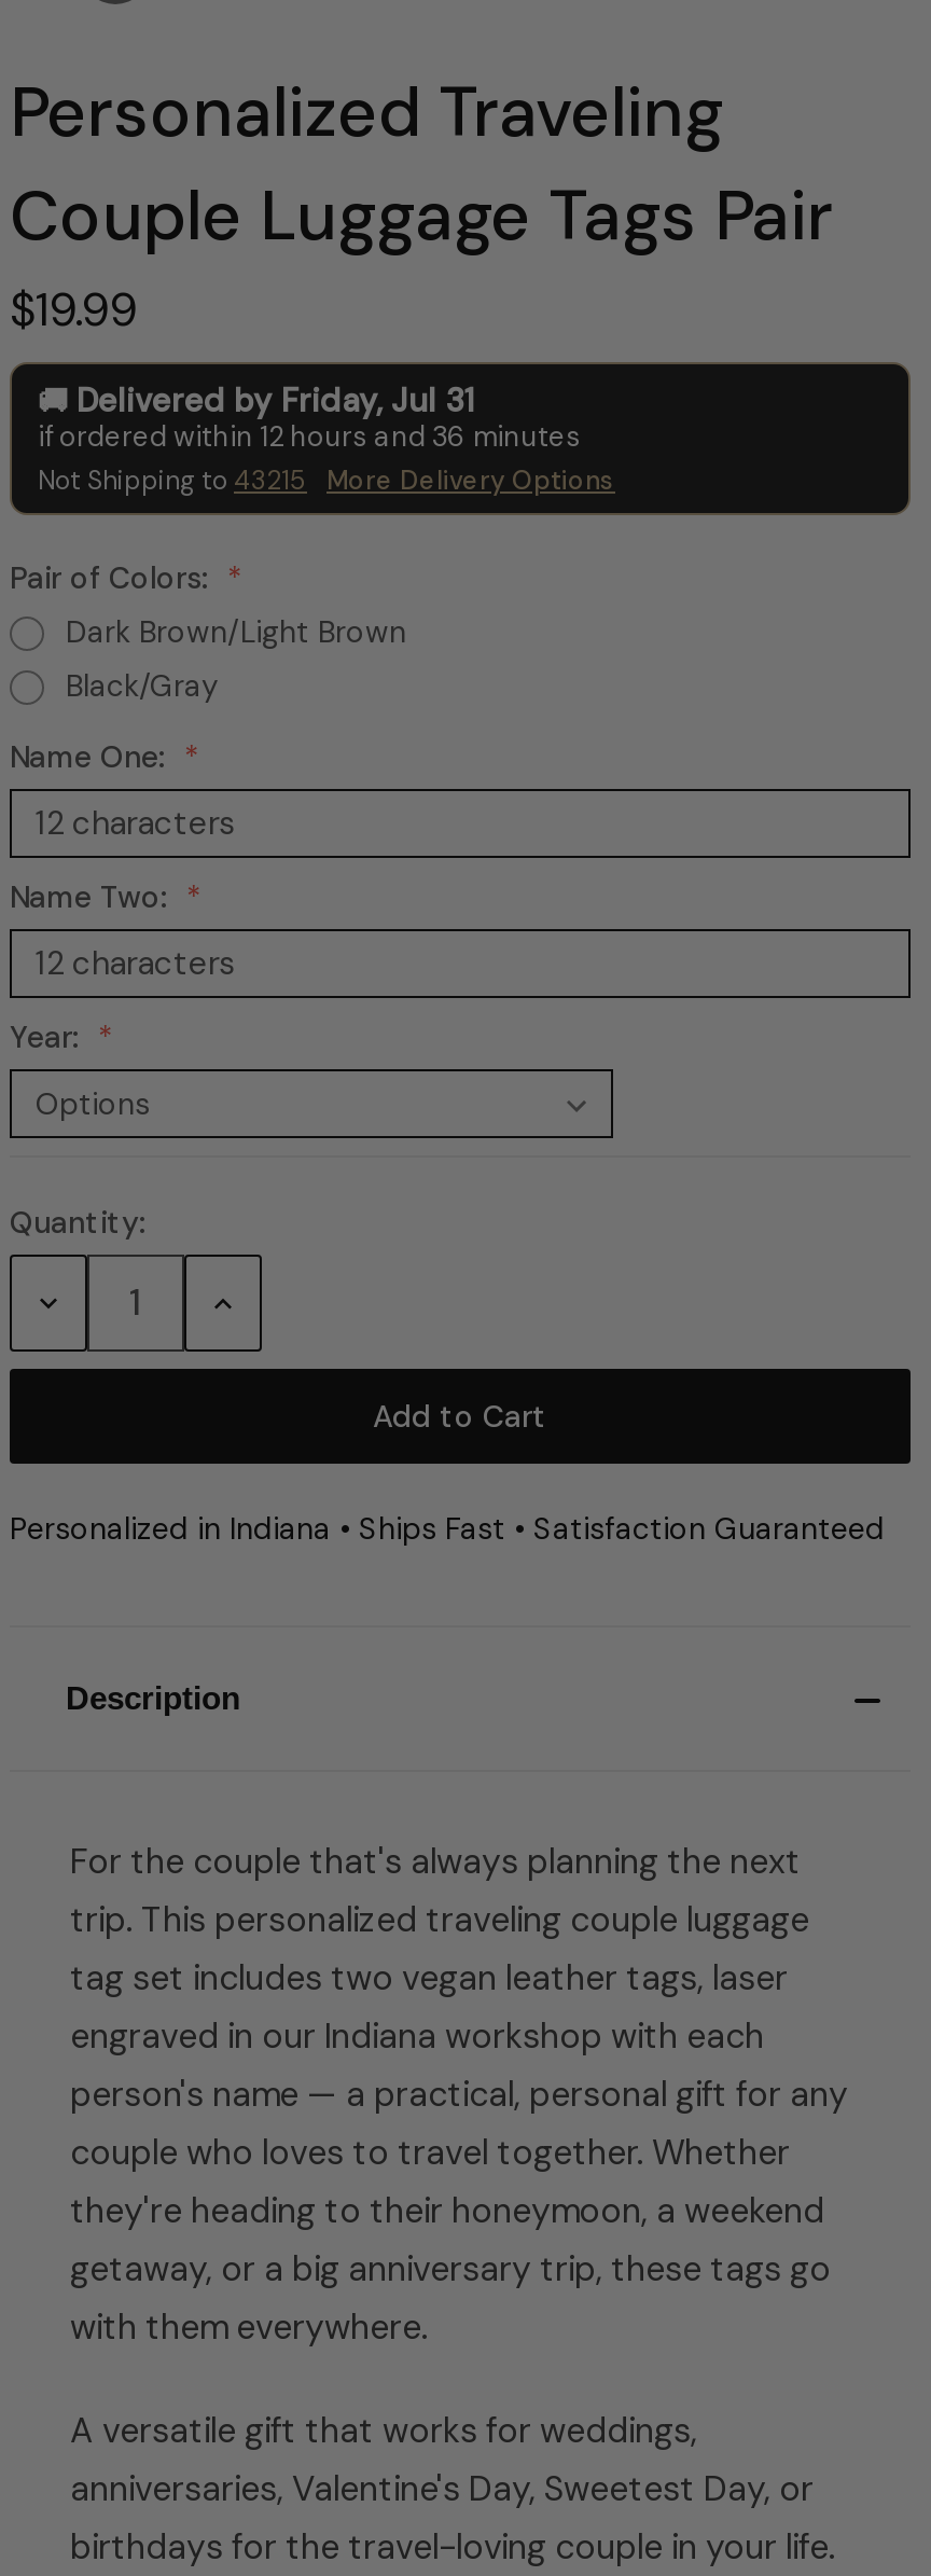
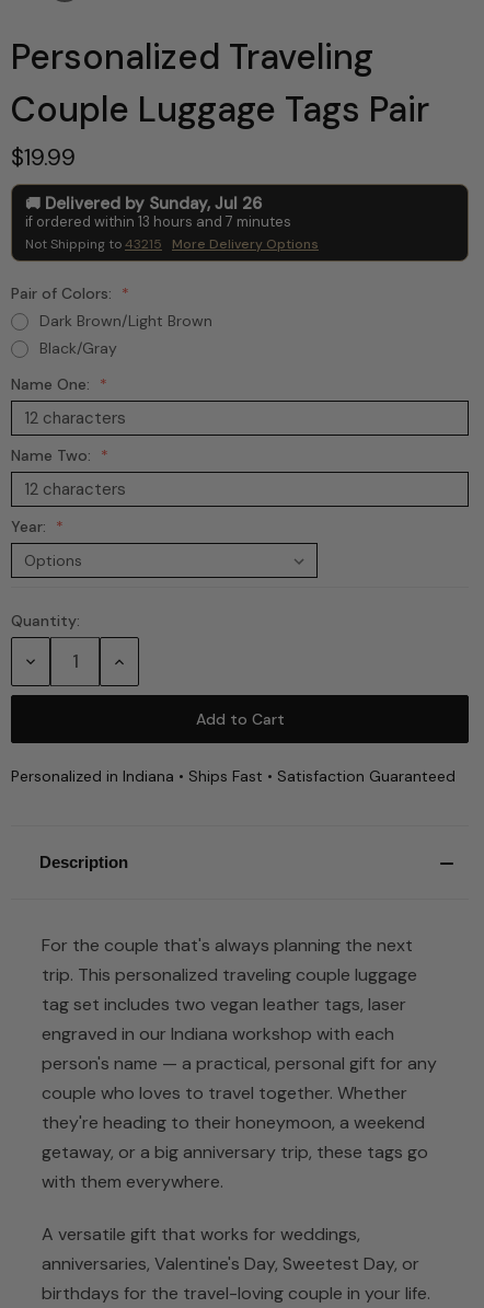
[77,379,477,423] Delivered by Friday, Jul 31 -> [45,193,262,215] Delivered by Sunday, Jul 26
[38,418,581,455] if ordered within 12 hours and 36 minutes -> [25,212,291,231] if ordered within 13 hours and 7 minutes

